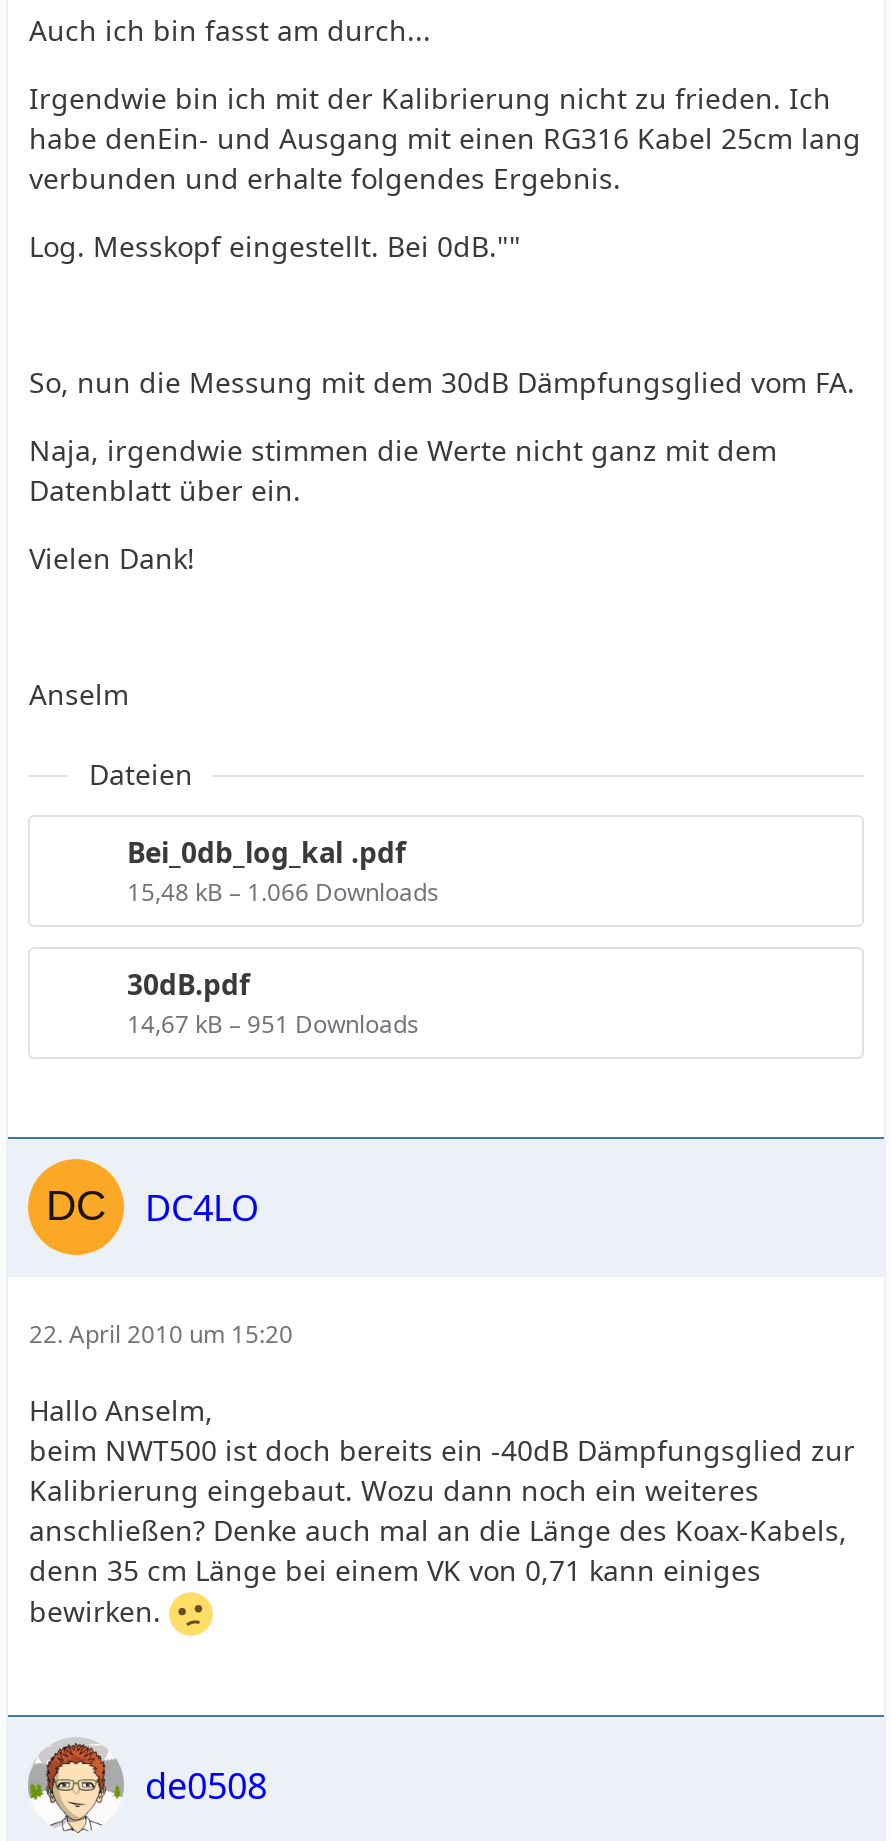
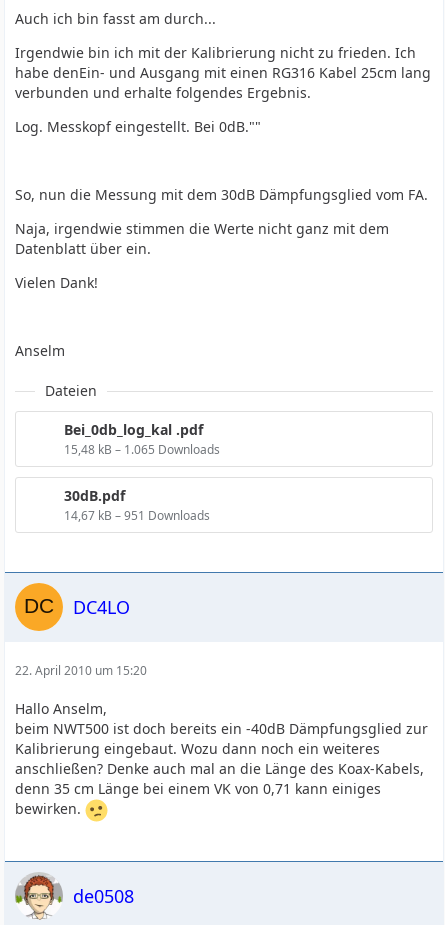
[127,875,439,909] 15,48 kB – 1.066 Downloads -> [64,441,220,458] 15,48 kB – 1.065 Downloads

